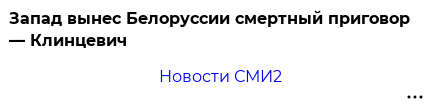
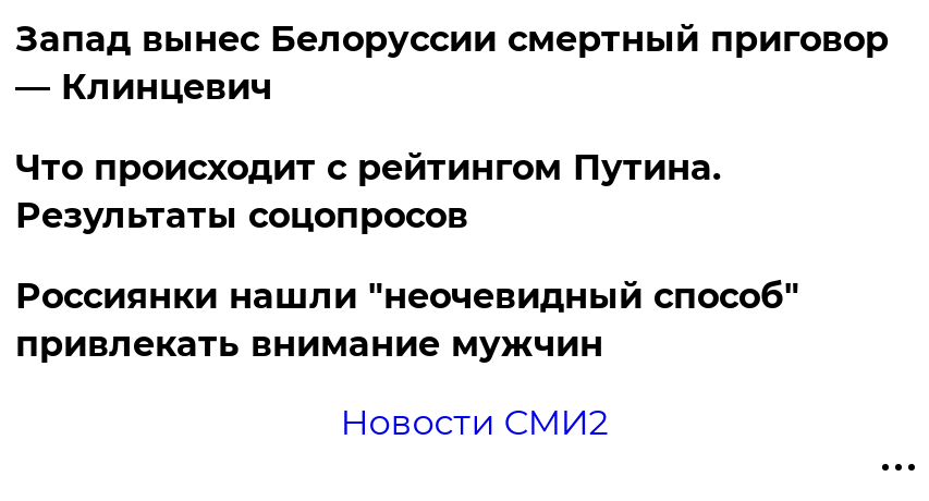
none -> [15,147,799,365] Что происходит с рейтингом Путина. | Результаты соцопросов | Россиянки нашли "неочевидный способ" | привлекать внимание мужчин

